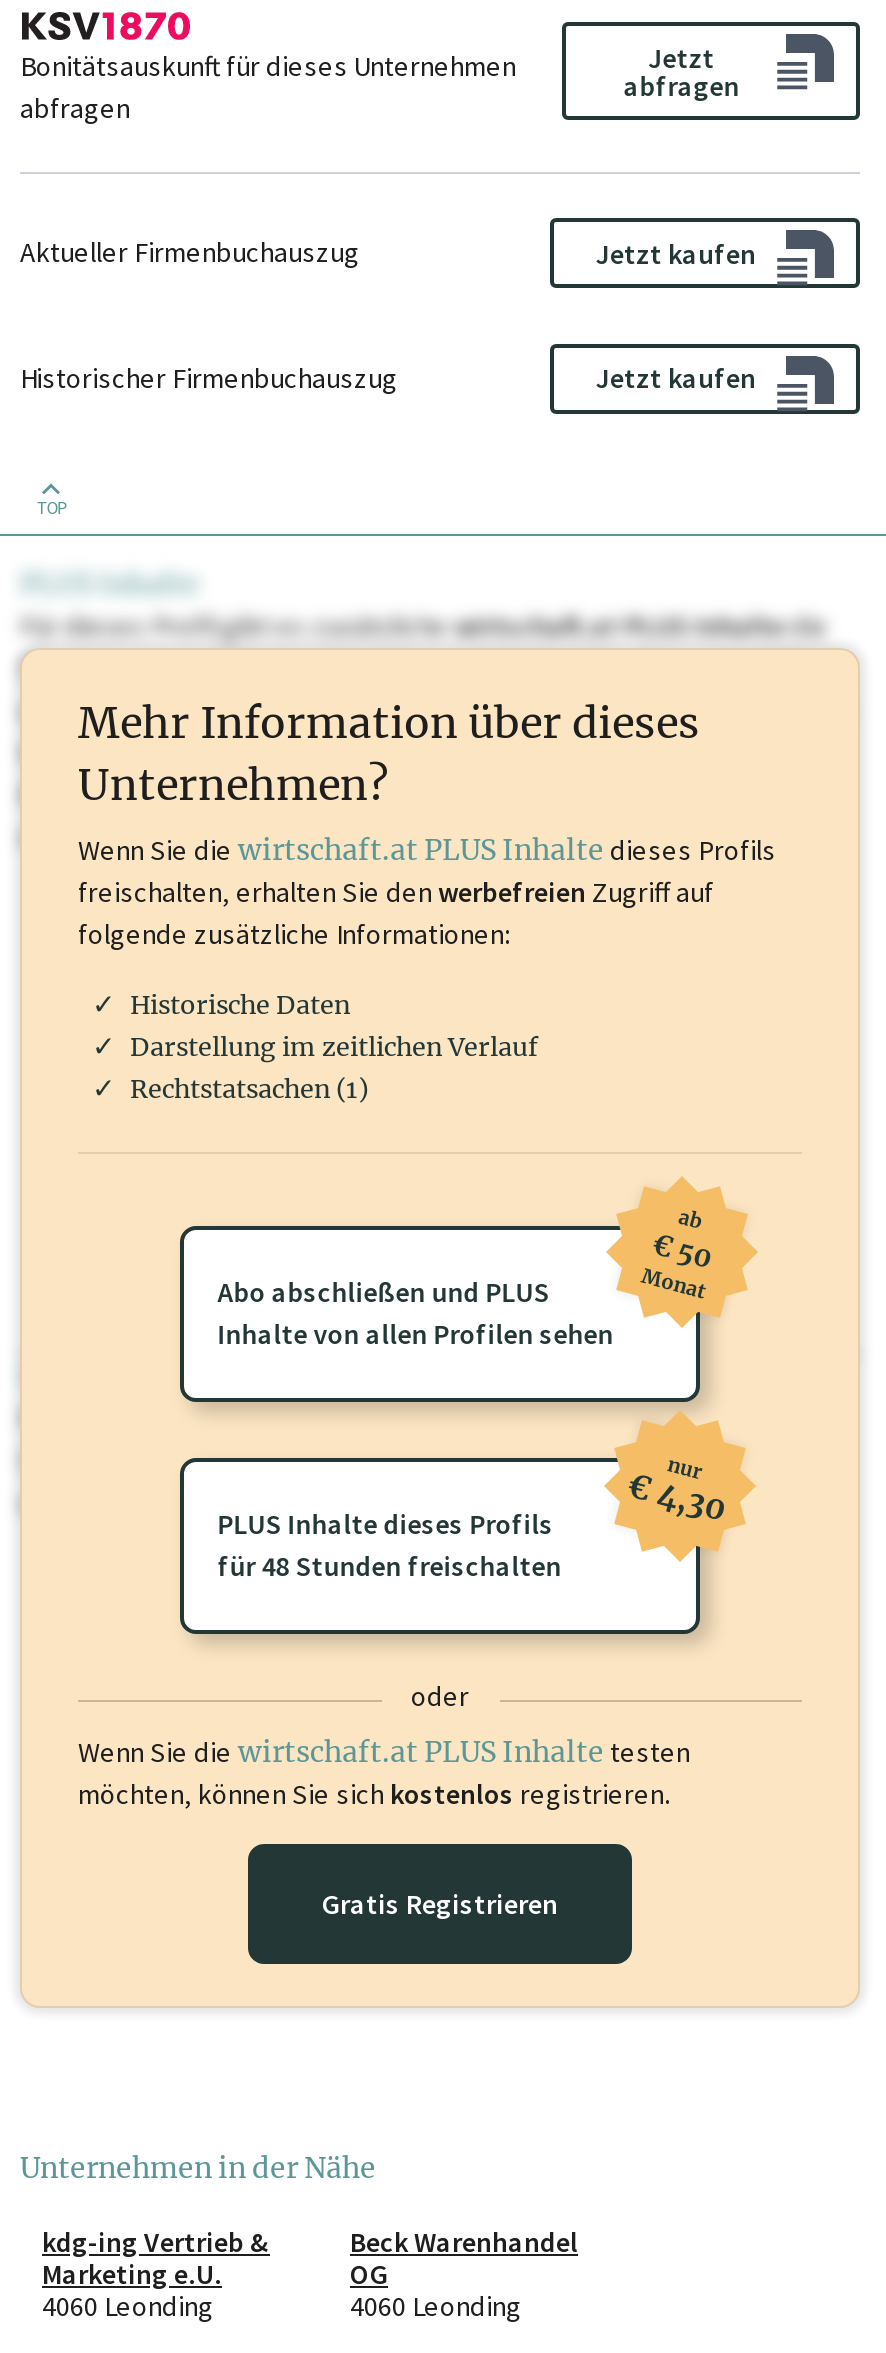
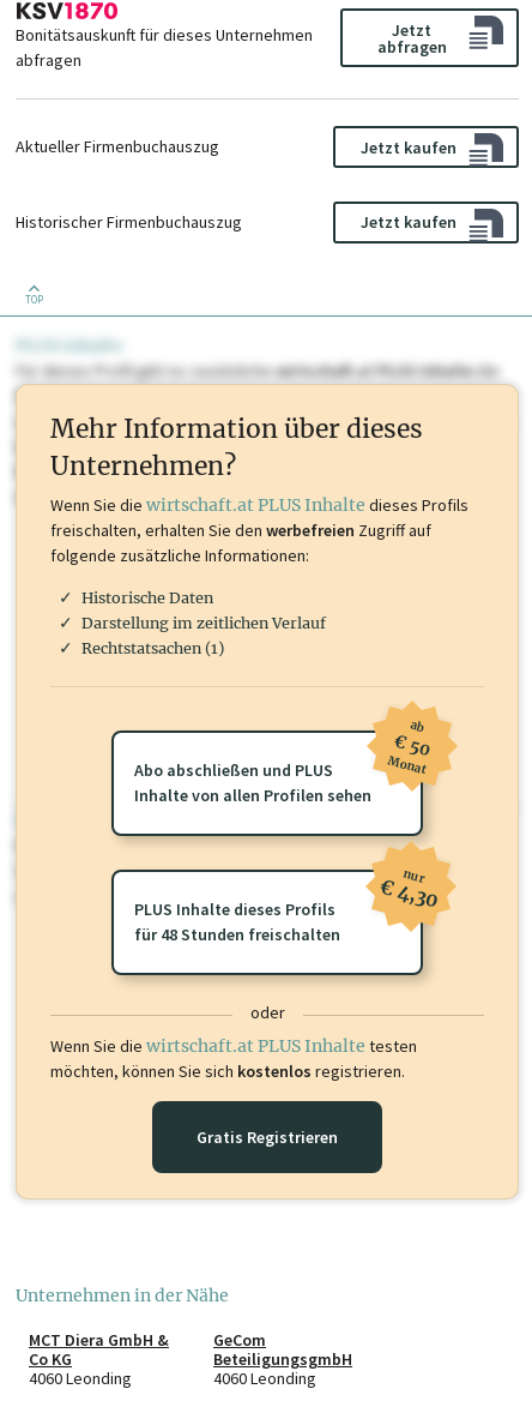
[42,2224,270,2292] kdg-ing Vertrieb & | Marketing e.U. -> [29,1329,169,1370] MCT Diera GmbH & | Co KG
[350,2224,578,2292] Beck Warenhandel | OG -> [213,1329,352,1370] GeCom | BeteiligungsgmbH

